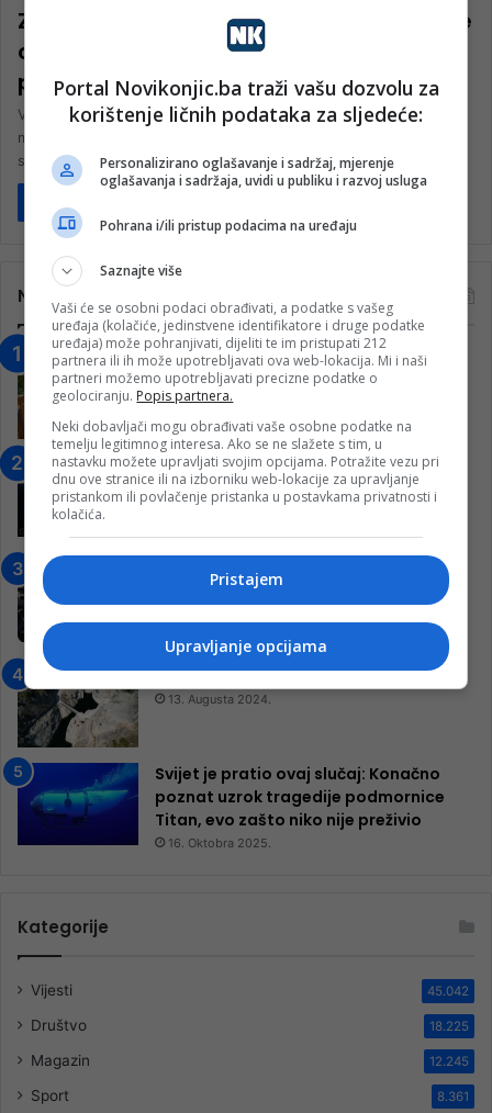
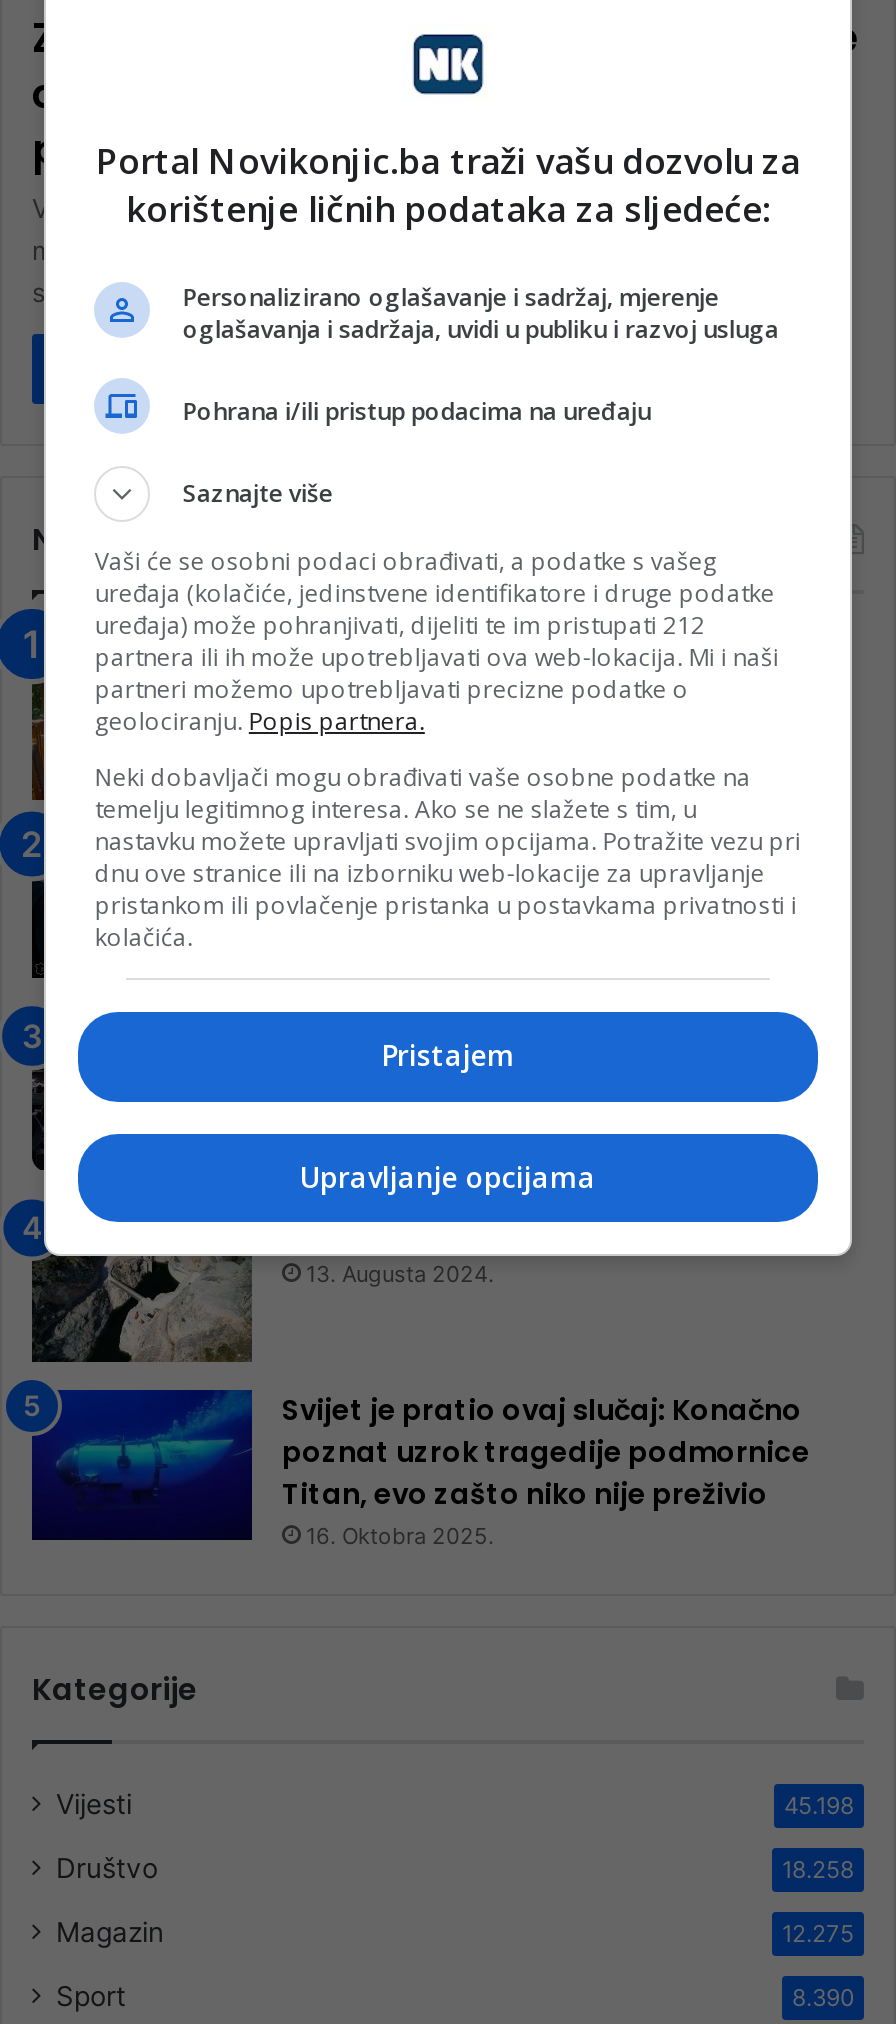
[427,983,469,998] 45.042 -> [784,1791,854,1819] 45.198
[429,1018,469,1034] 18.225 -> [782,1855,854,1883] 18.258
[429,1053,469,1069] 12.245 -> [782,1919,854,1947] 12.275
[437,1088,469,1104] 8.361 -> [792,1983,854,2011] 8.390

